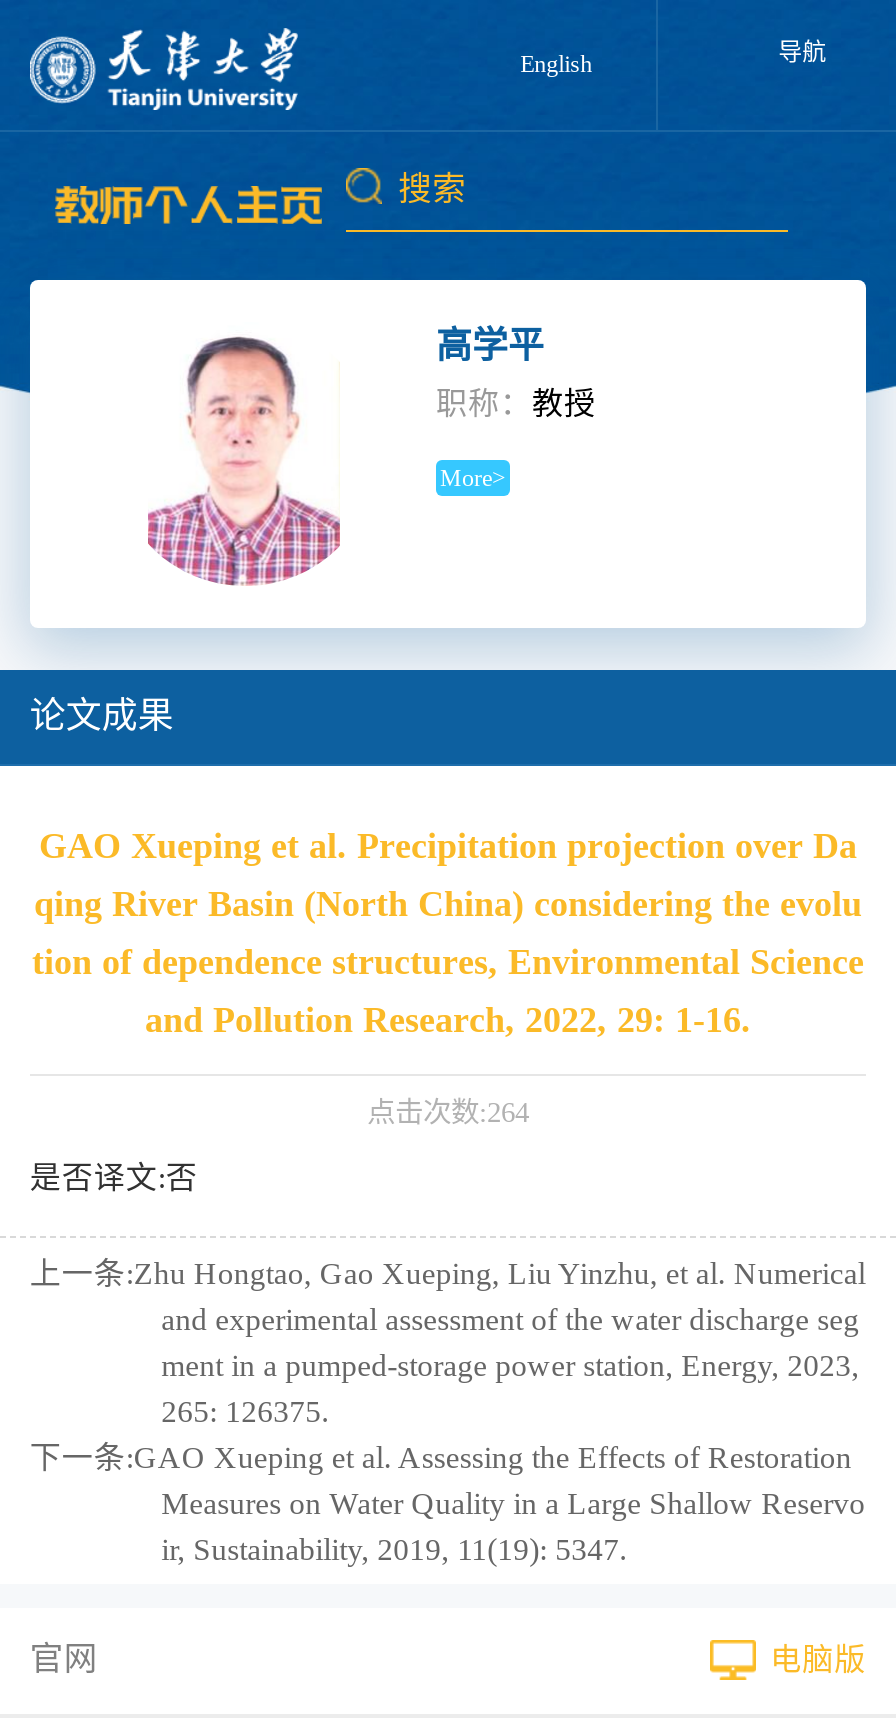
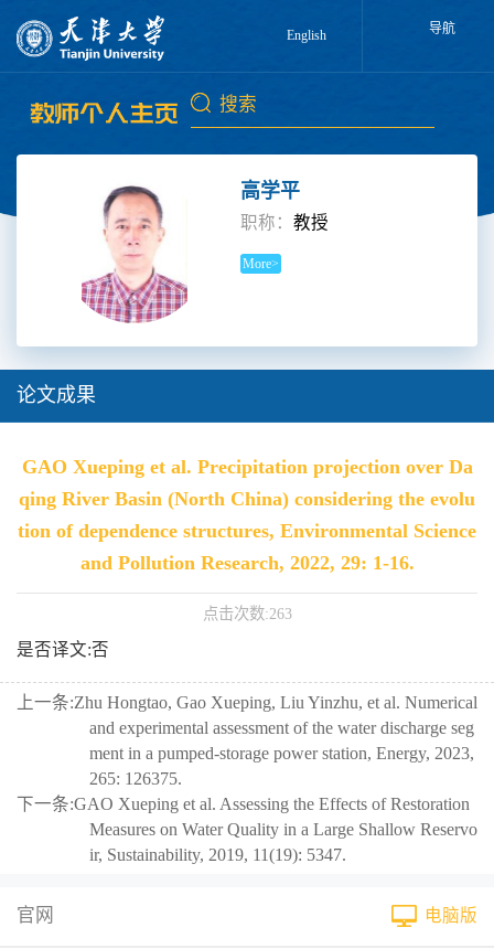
[367,1097,529,1129] 点击次数:264 -> [202,605,292,623] 点击次数:263

